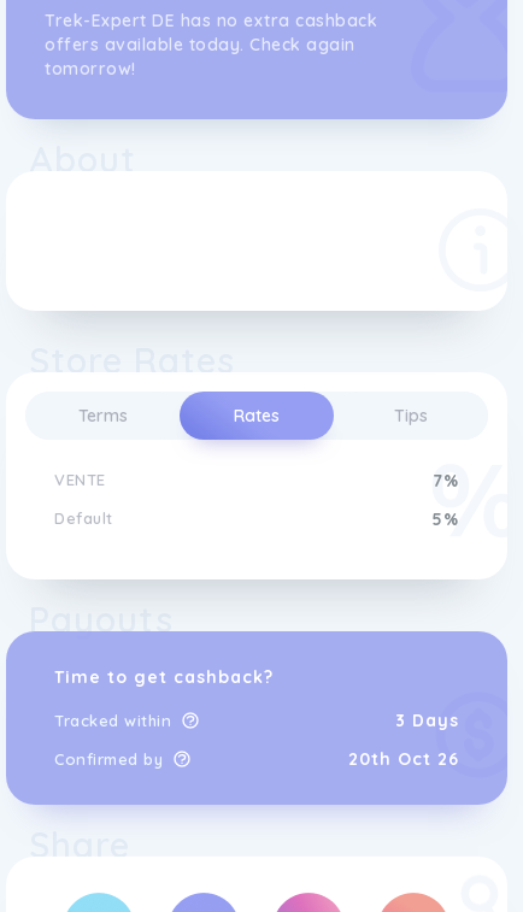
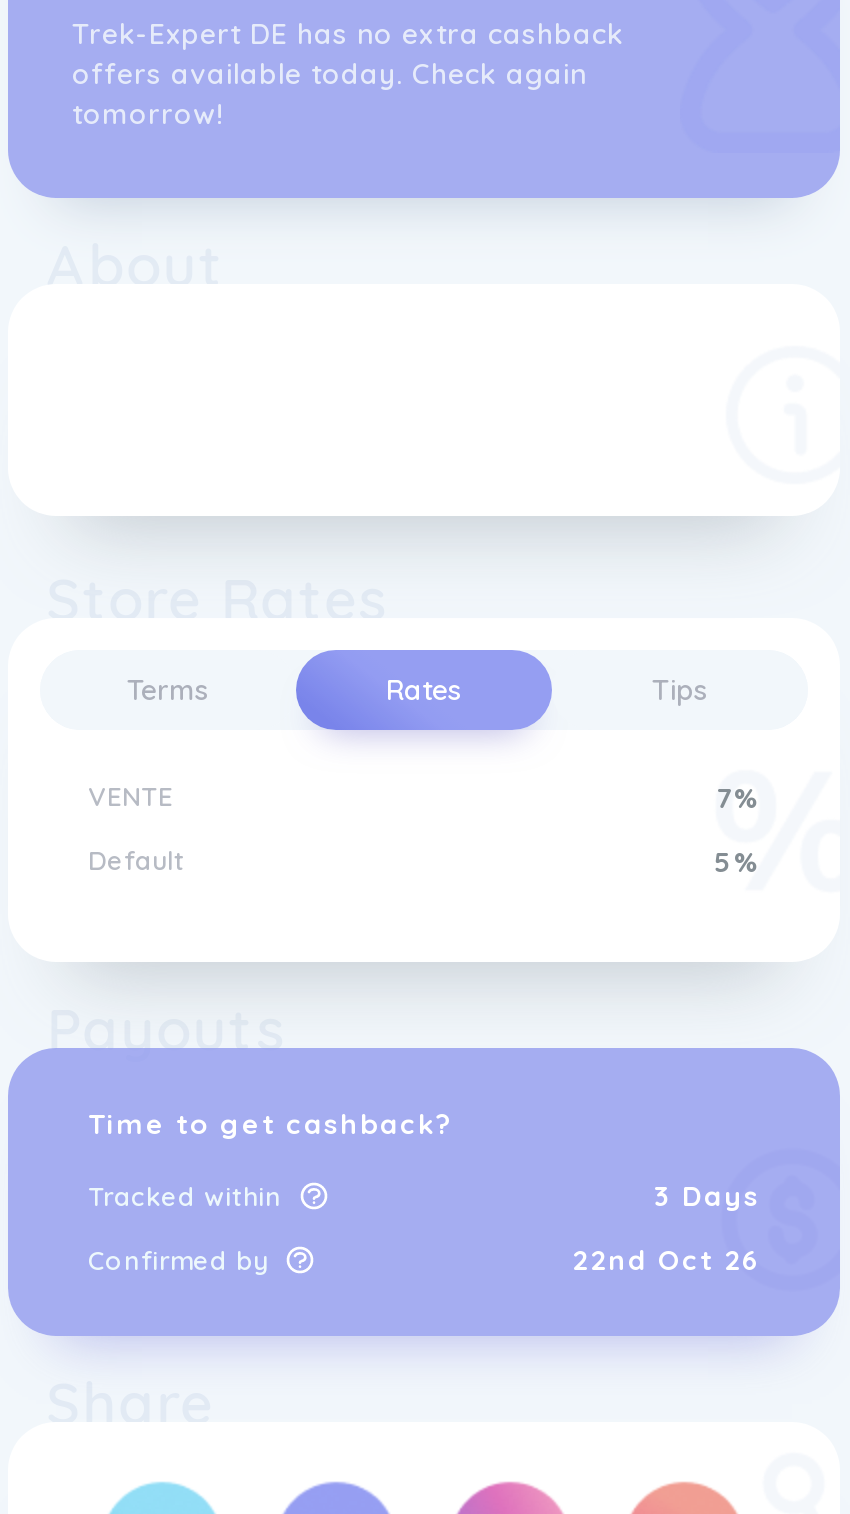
[348,748,459,770] 20th Oct 26 -> [572,1242,760,1278] 22nd Oct 26

